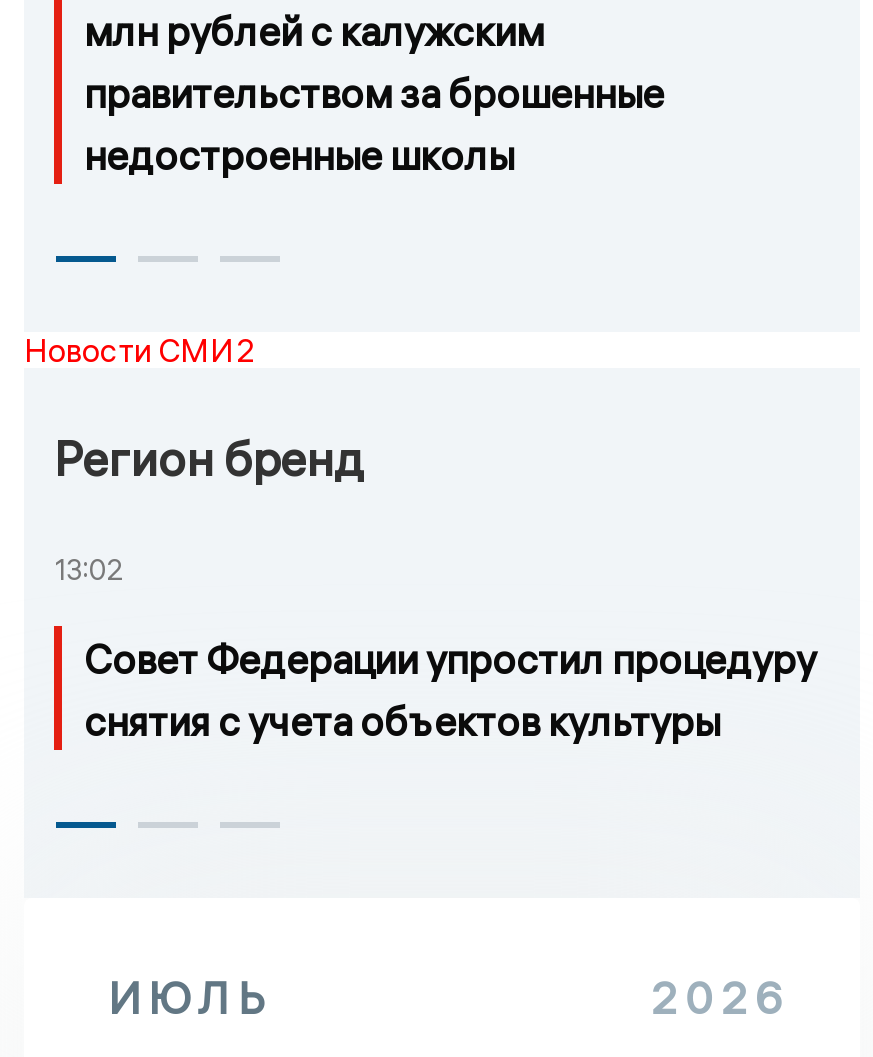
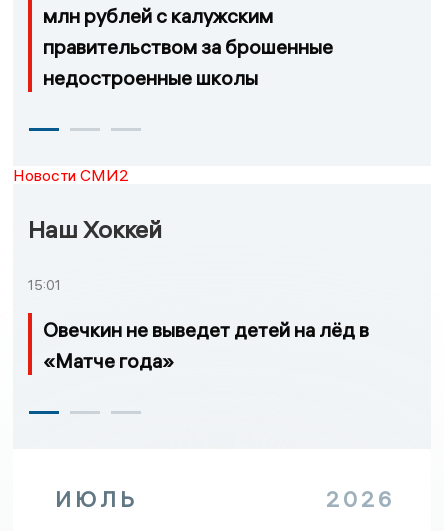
[54,428,364,488] Регион бренд -> [28,214,162,244] Наш Хоккей
[54,552,124,588] 13:02 -> [28,276,61,294] 15:01
[84,634,816,746] Совет Федерации упростил процедуру | снятия с учета объектов культуры -> [43,317,369,373] Овечкин не выведет детей на лёд в | «Матче года»

